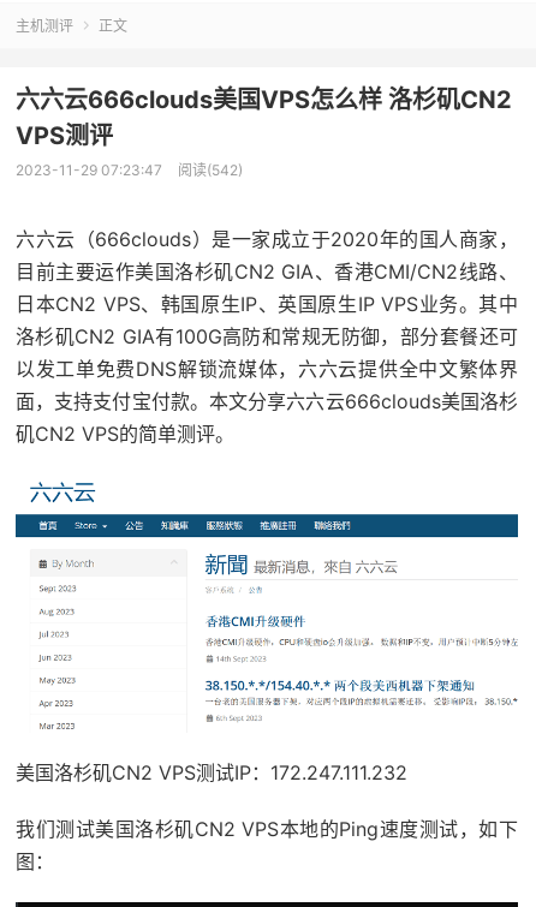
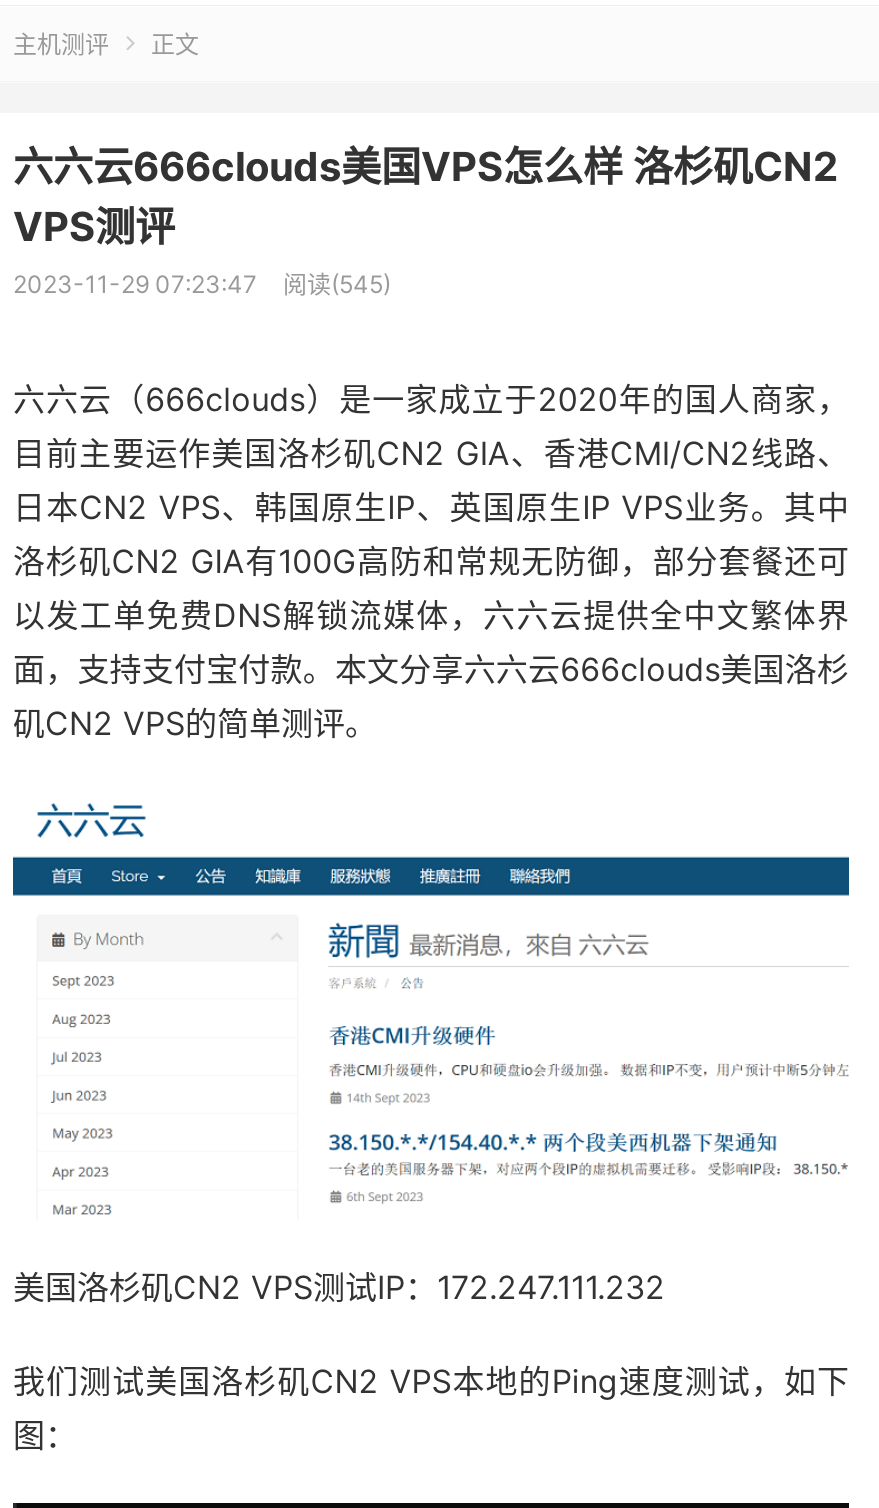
[16,161,243,179] 2023-11-29 07:23:47 阅读(542) -> [13,269,391,299] 2023-11-29 07:23:47 阅读(545)

